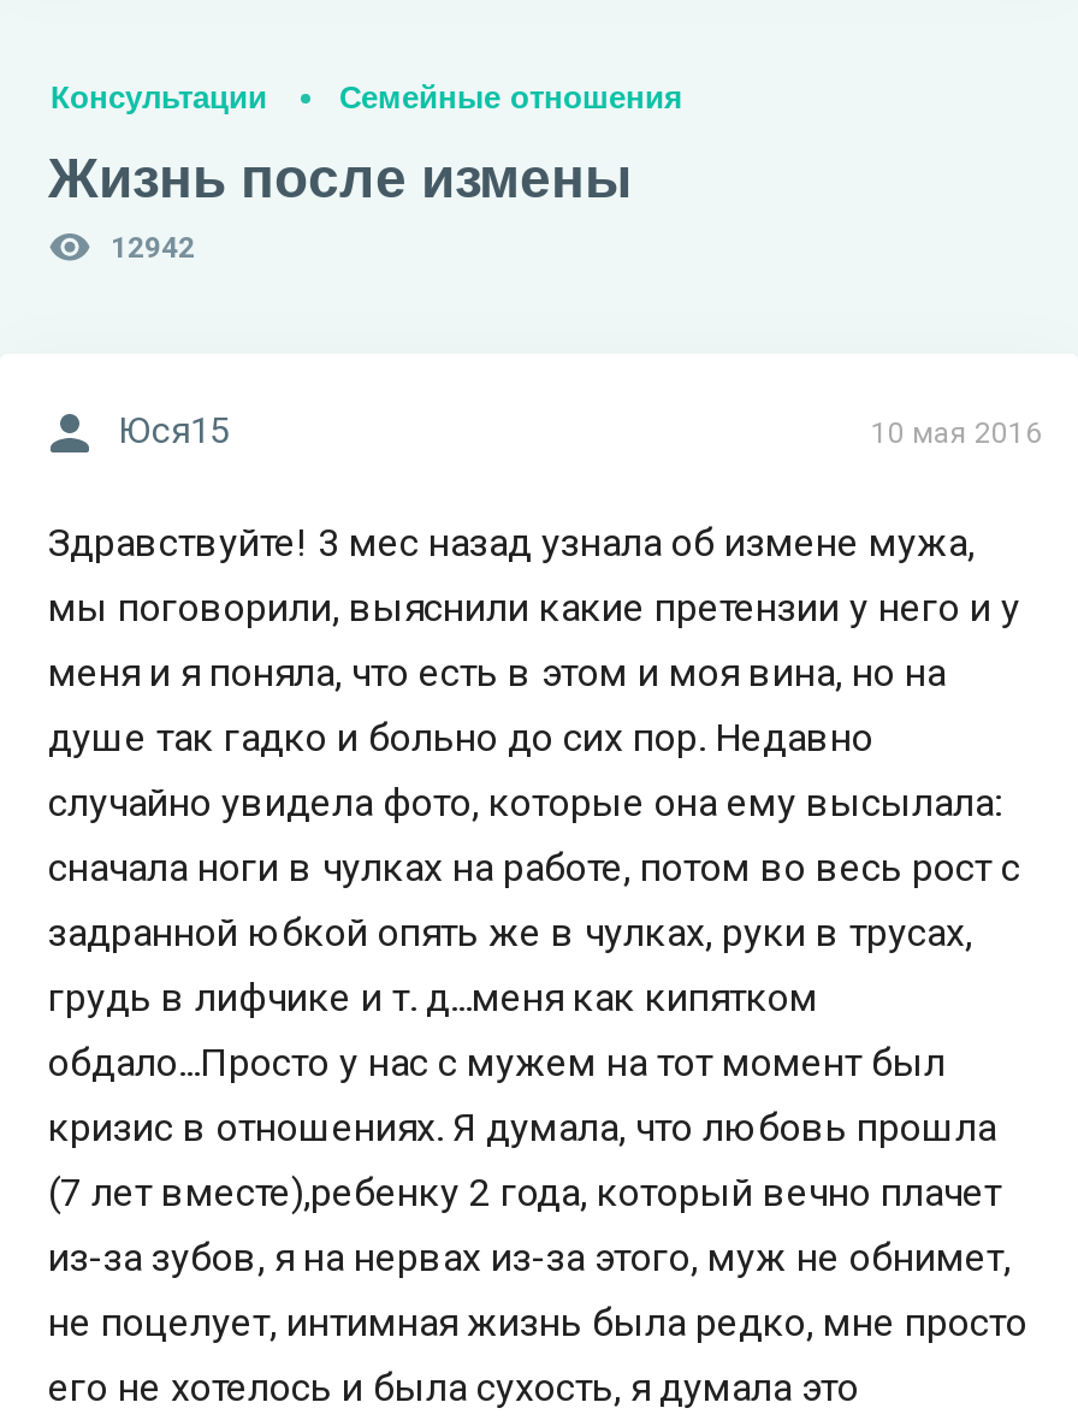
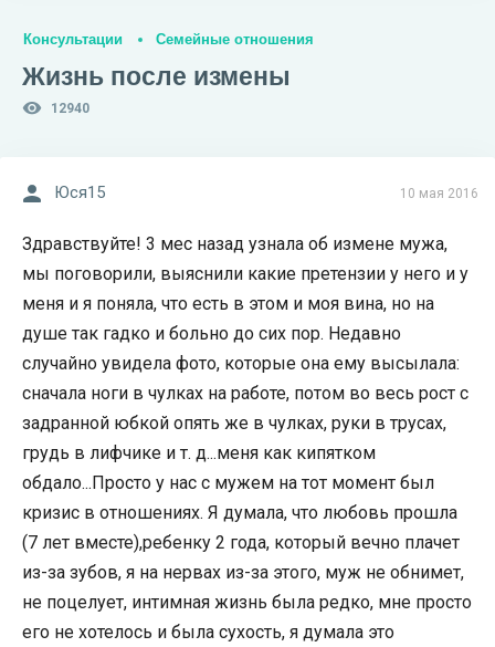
[111,231,195,265] 12942 -> [51,101,89,116] 12940

